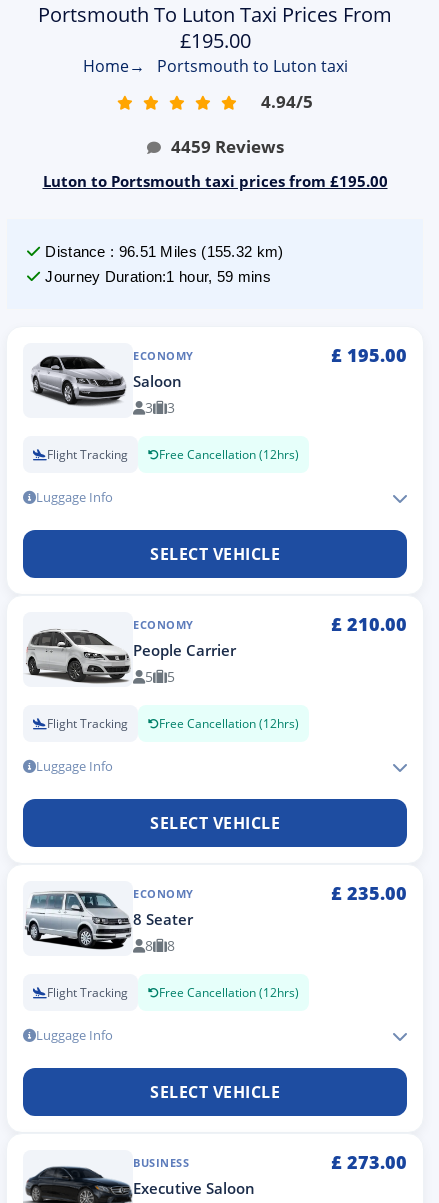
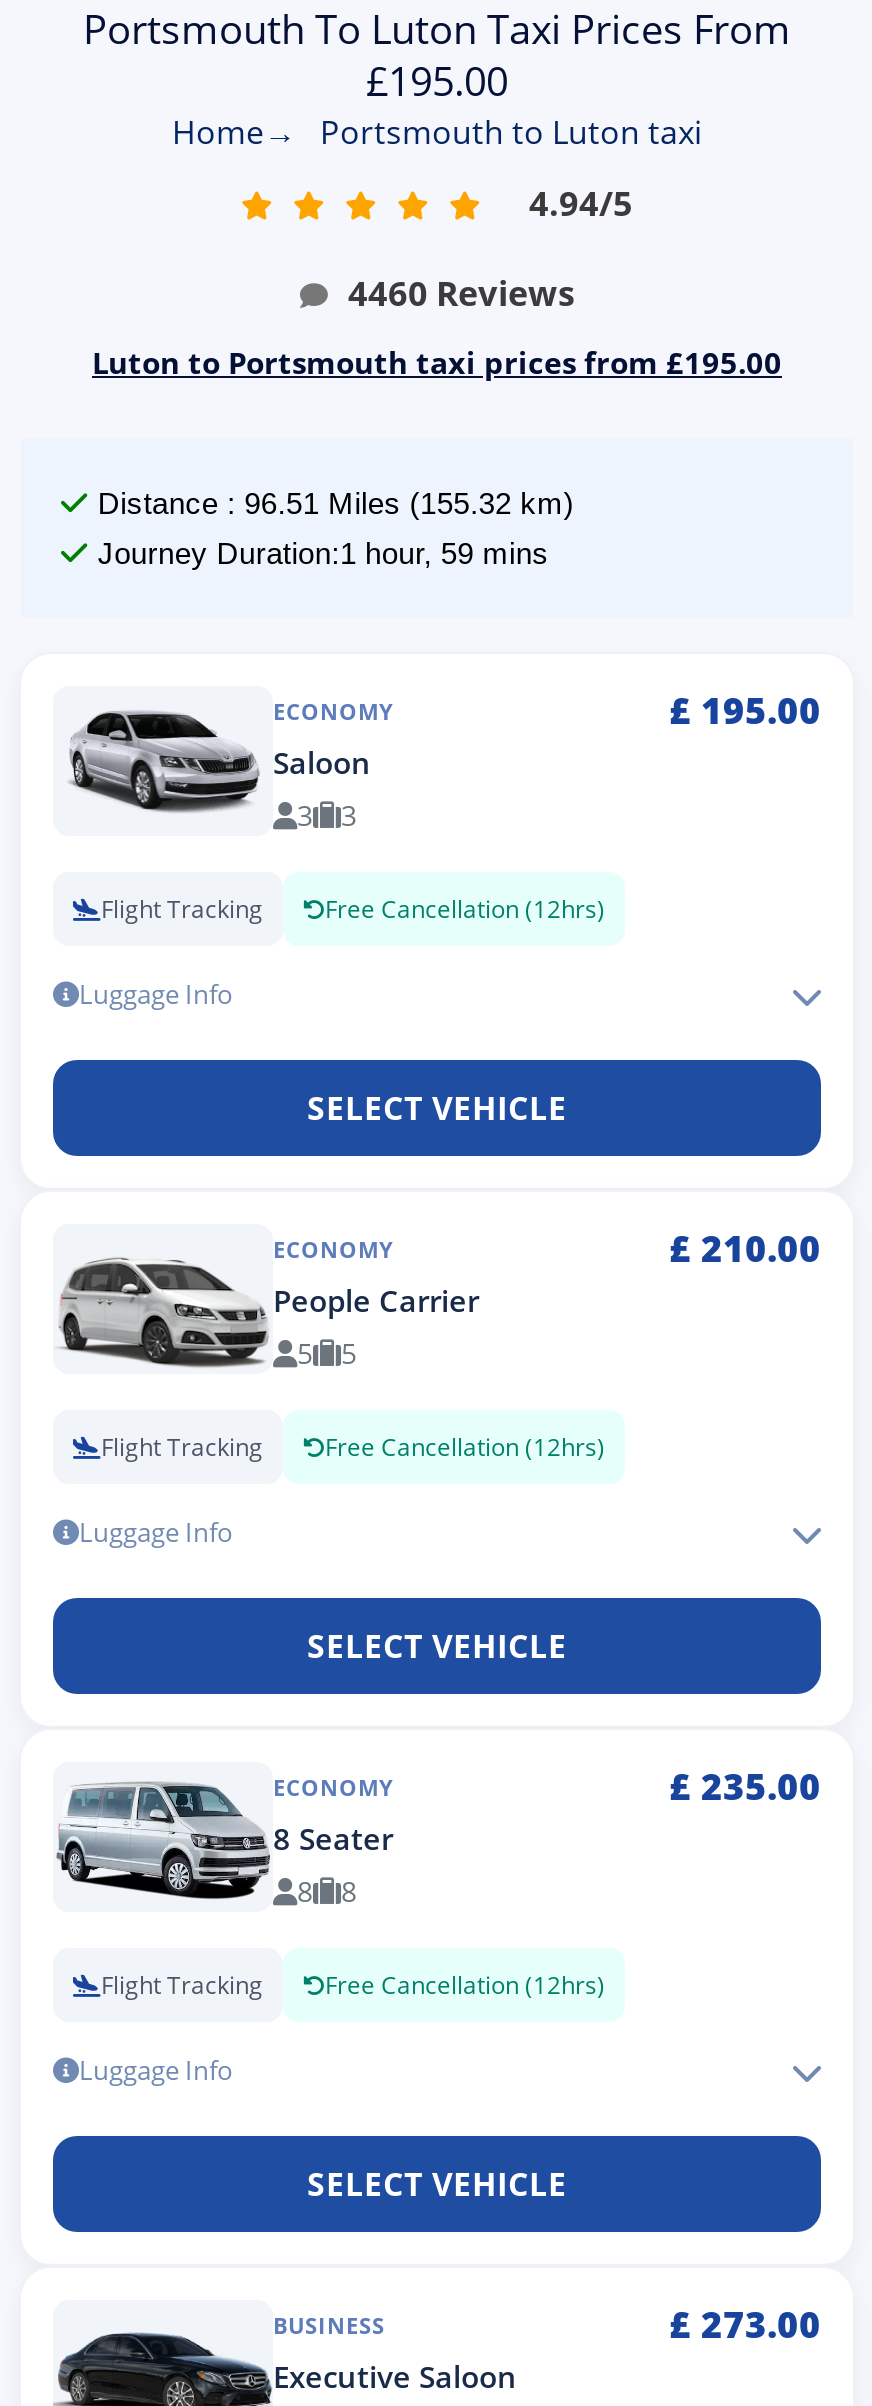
[170,135,283,158] 4459 Reviews -> [348,270,574,316] 4460 Reviews

